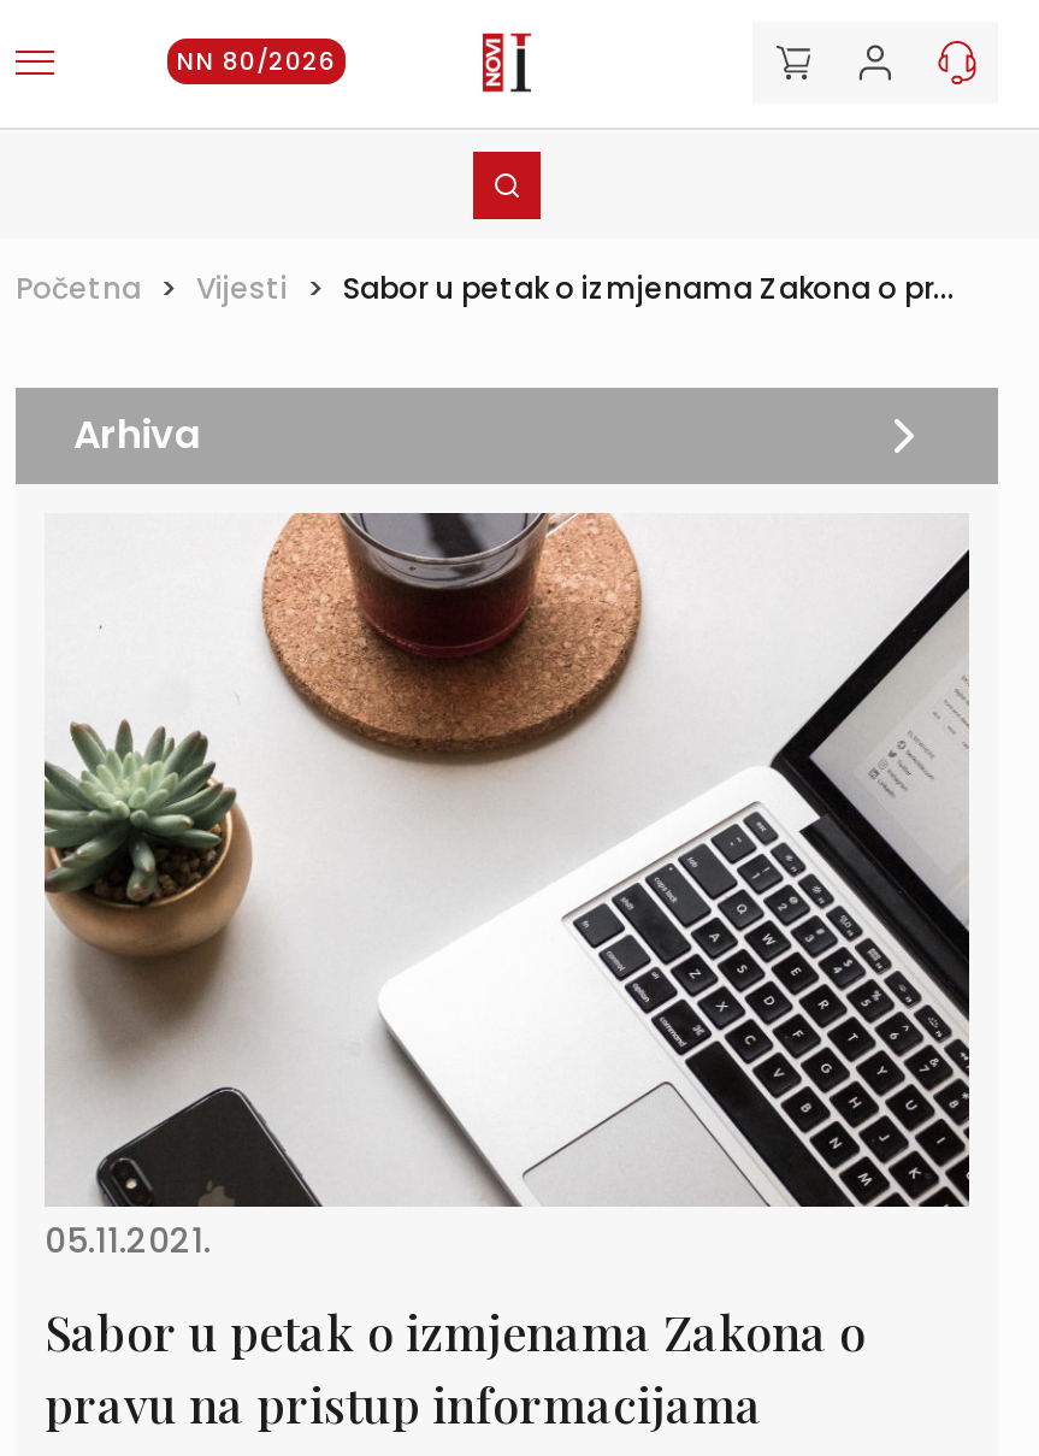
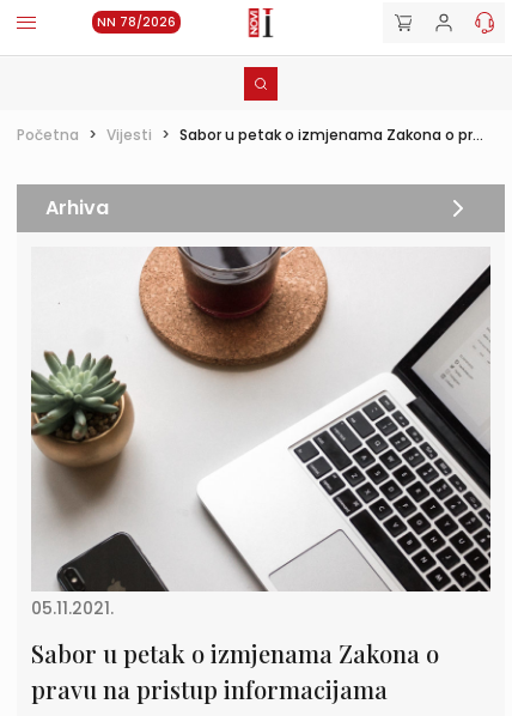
[177,43,336,79] NN 80/2026 -> [97,13,176,31] NN 78/2026

